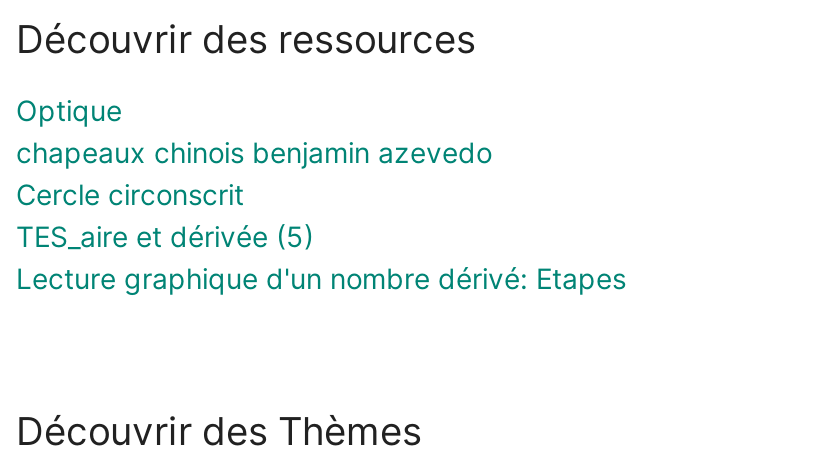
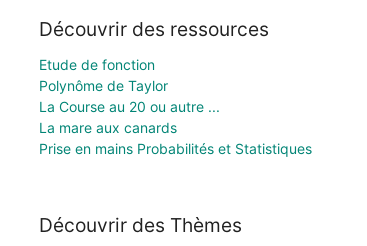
[16,94,626,296] Optique | chapeaux chinois benjamin azevedo | Cercle circonscrit | TES_aire et dérivée (5) | Lecture graphique d'un nombre dérivé: Etapes -> [39,56,312,157] Etude de fonction | Polynôme de Taylor | La Course au 20 ou autre ... | La mare aux canards | Prise en mains Probabilités et Statistiques

